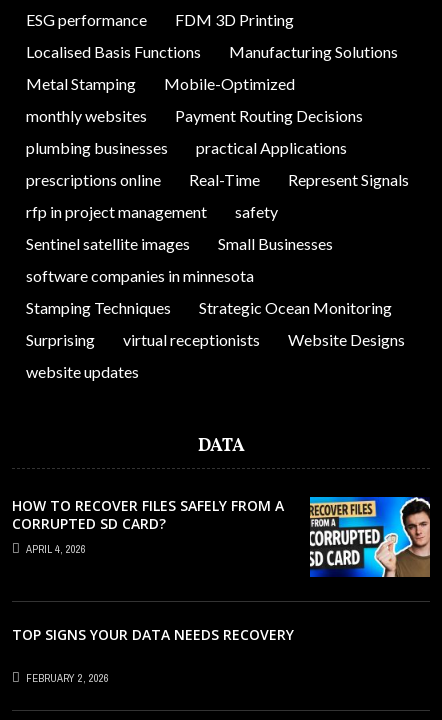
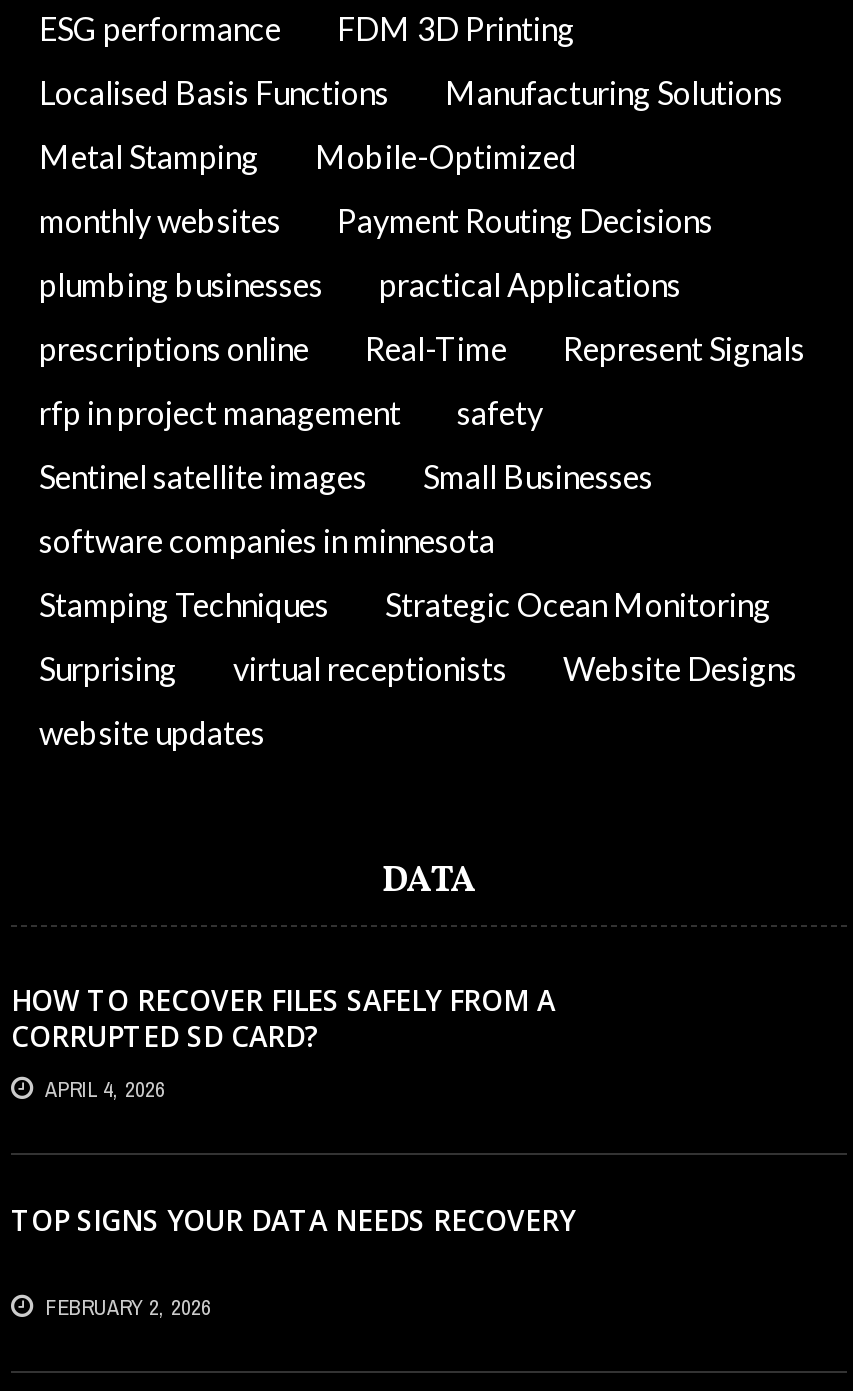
[309,496,431,578] [image] -> none

